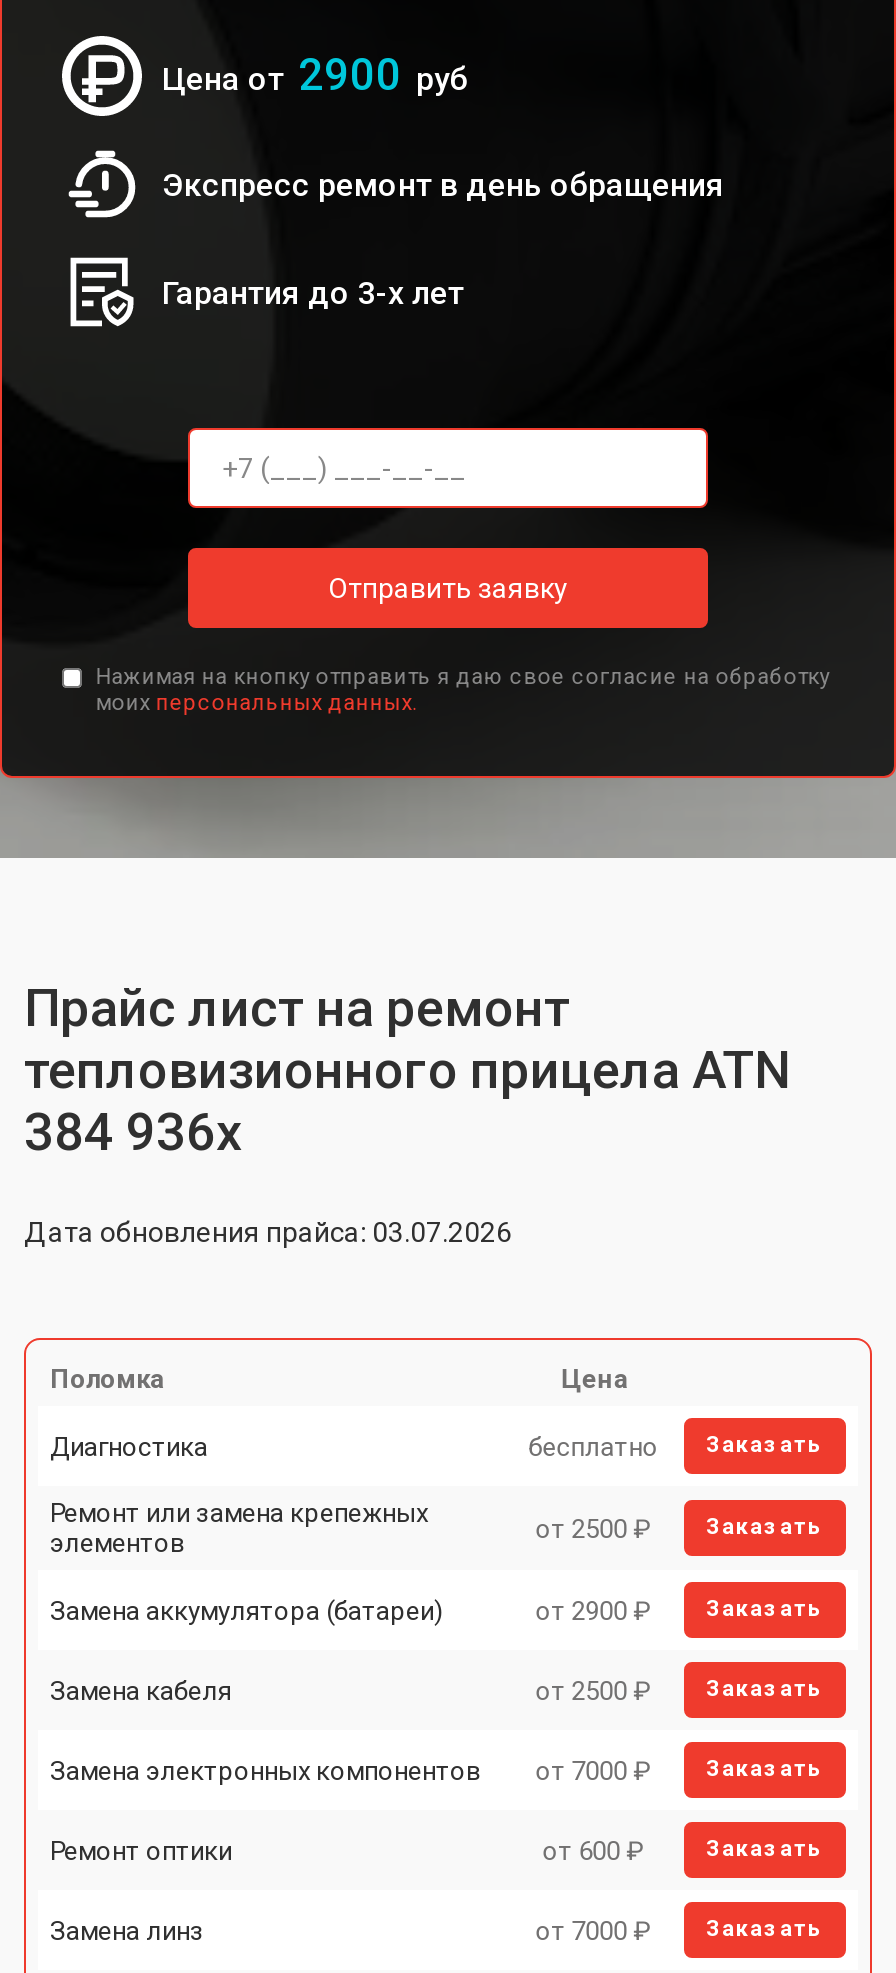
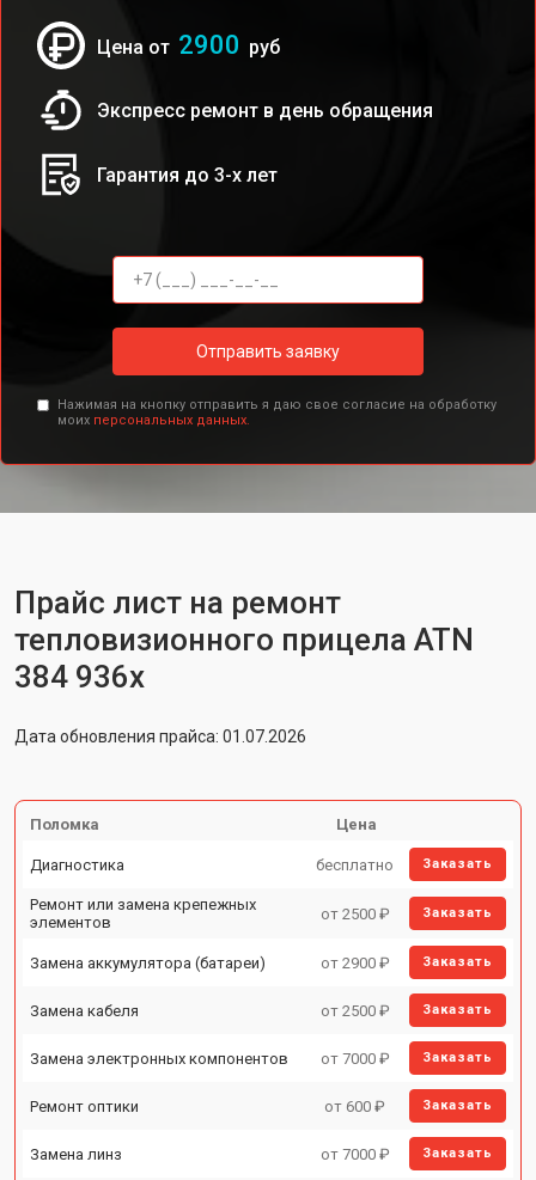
[24,1216,512,1248] Дата обновления прайса: 03.07.2026 -> [14,727,306,746] Дата обновления прайса: 01.07.2026

